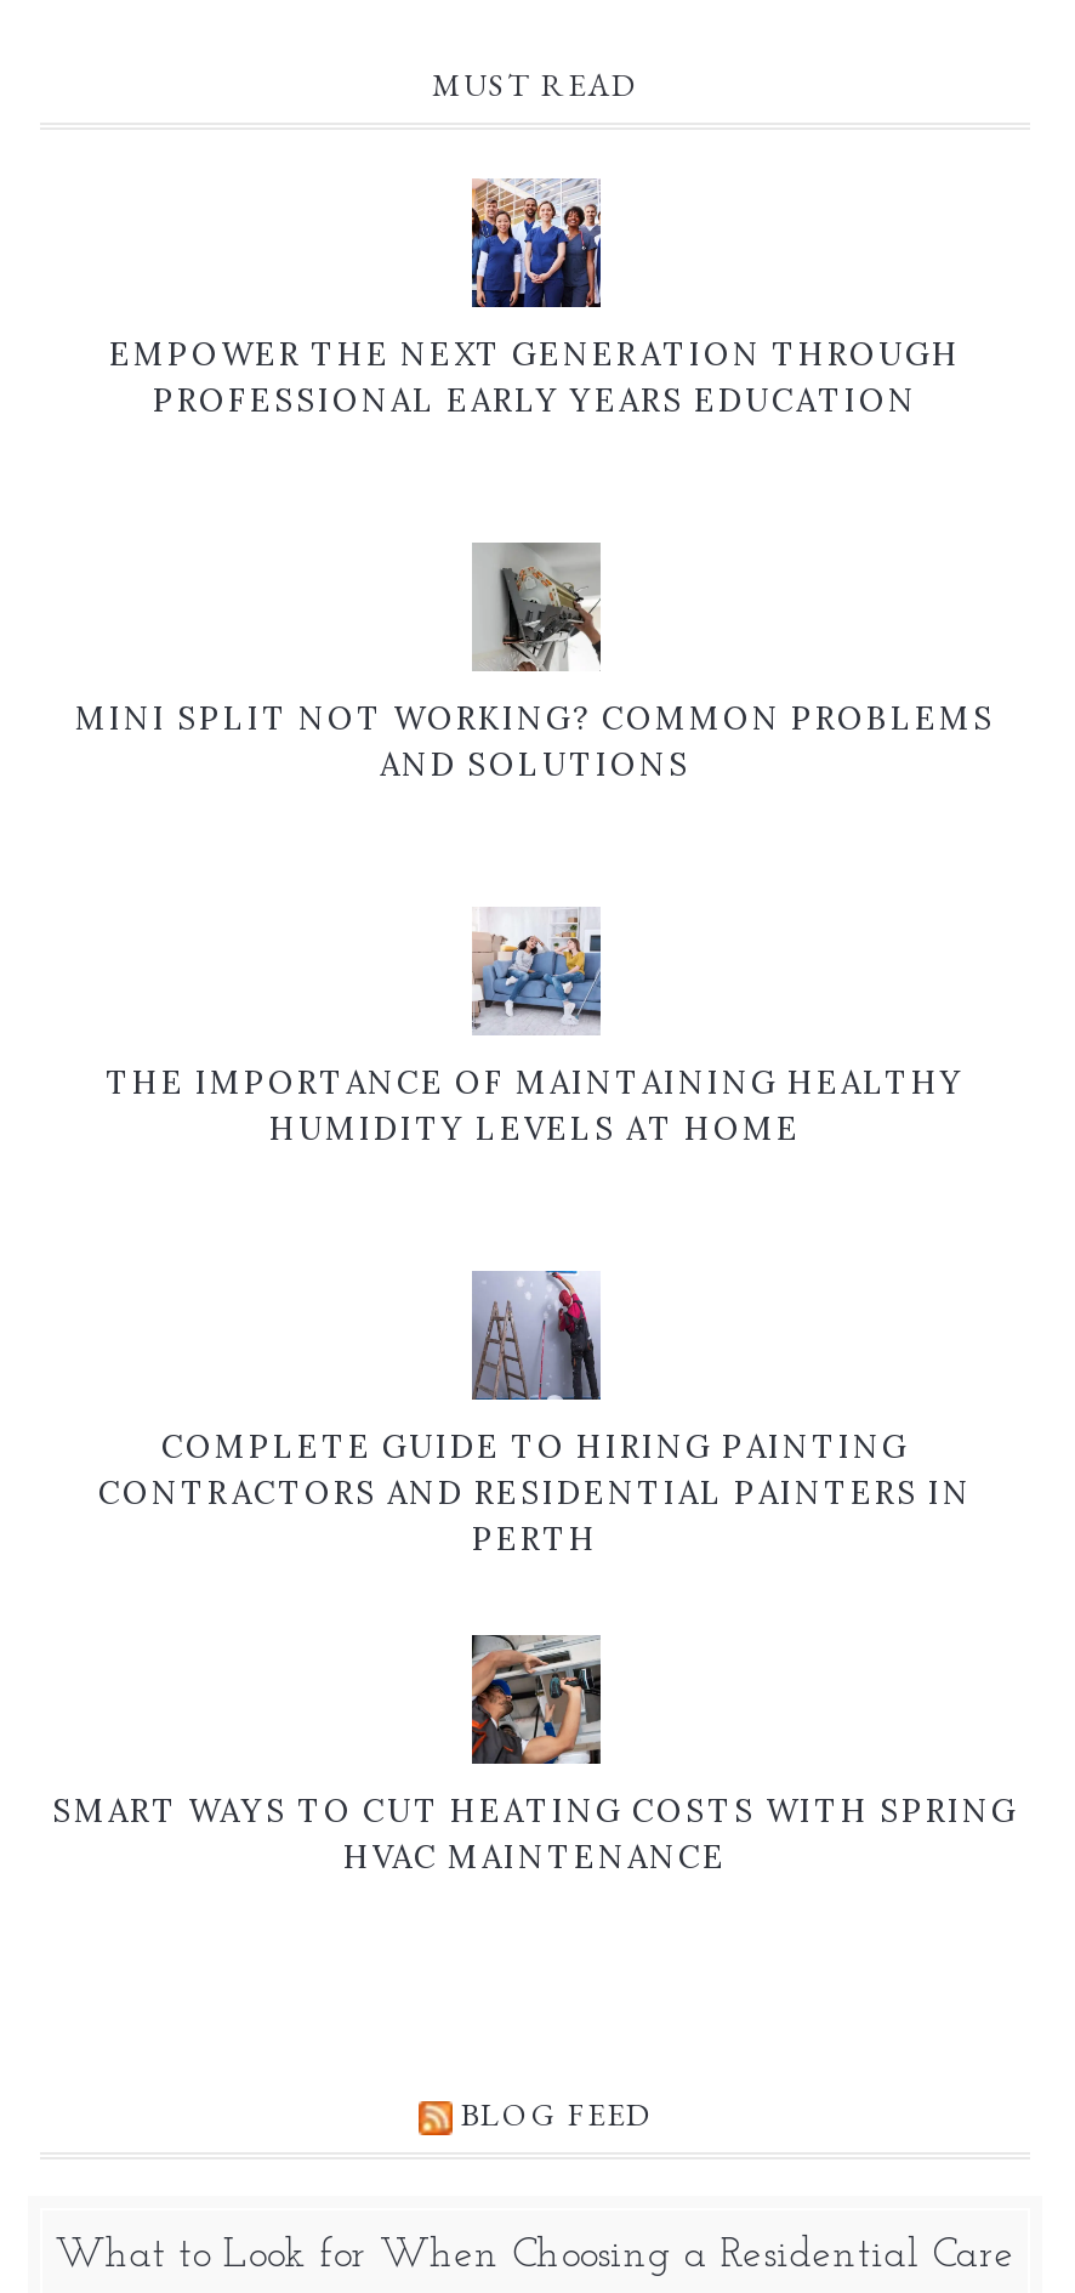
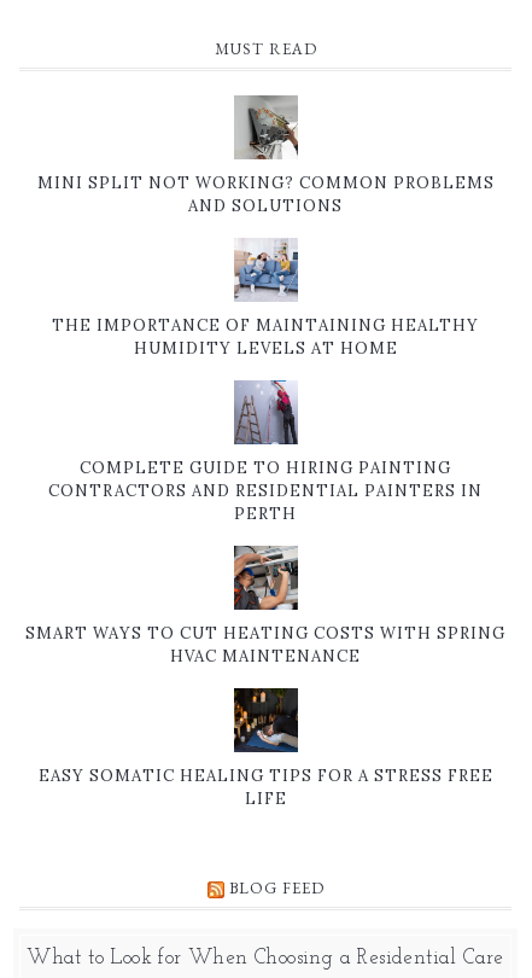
[109,178,961,422] [image] | EMPOWER THE NEXT GENERATION THROUGH | PROFESSIONAL EARLY YEARS EDUCATION -> none
moved [106,907,965,1151] -> [52,238,479,359]: [image] | THE IMPORTANCE OF MAINTAINING HEALTHY | HUMIDITY LEVELS AT HOME
moved [98,1268,972,1561] -> [48,379,483,524]: [image] | COMPLETE GUIDE TO HIRING PAINTING | CONTRACTORS AND RESIDENTIAL PAINTERS IN | PERTH
moved [52,1630,1018,1879] -> [25,543,505,667]: [image] | SMART WAYS TO CUT HEATING COSTS WITH SPRING | HVAC MAINTENANCE
none -> [38,687,493,809] [image] | EASY SOMATIC HEALING TIPS FOR A STRESS FREE | LIFE

